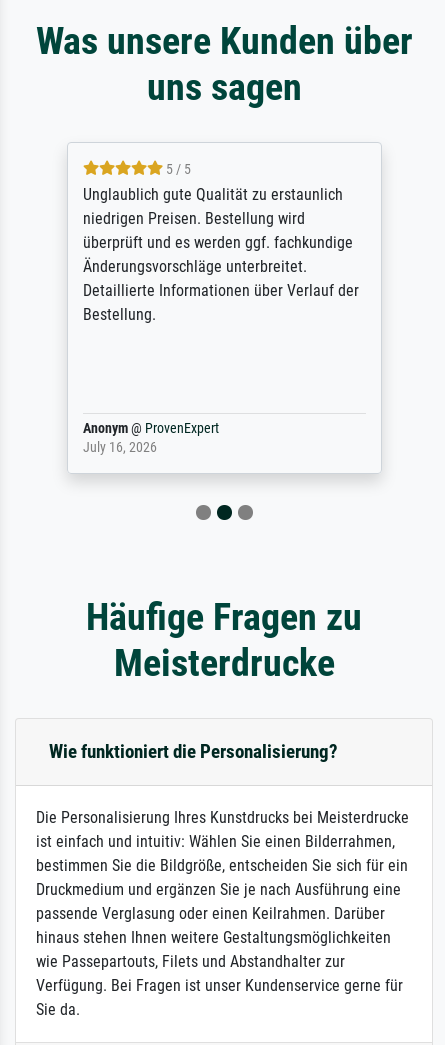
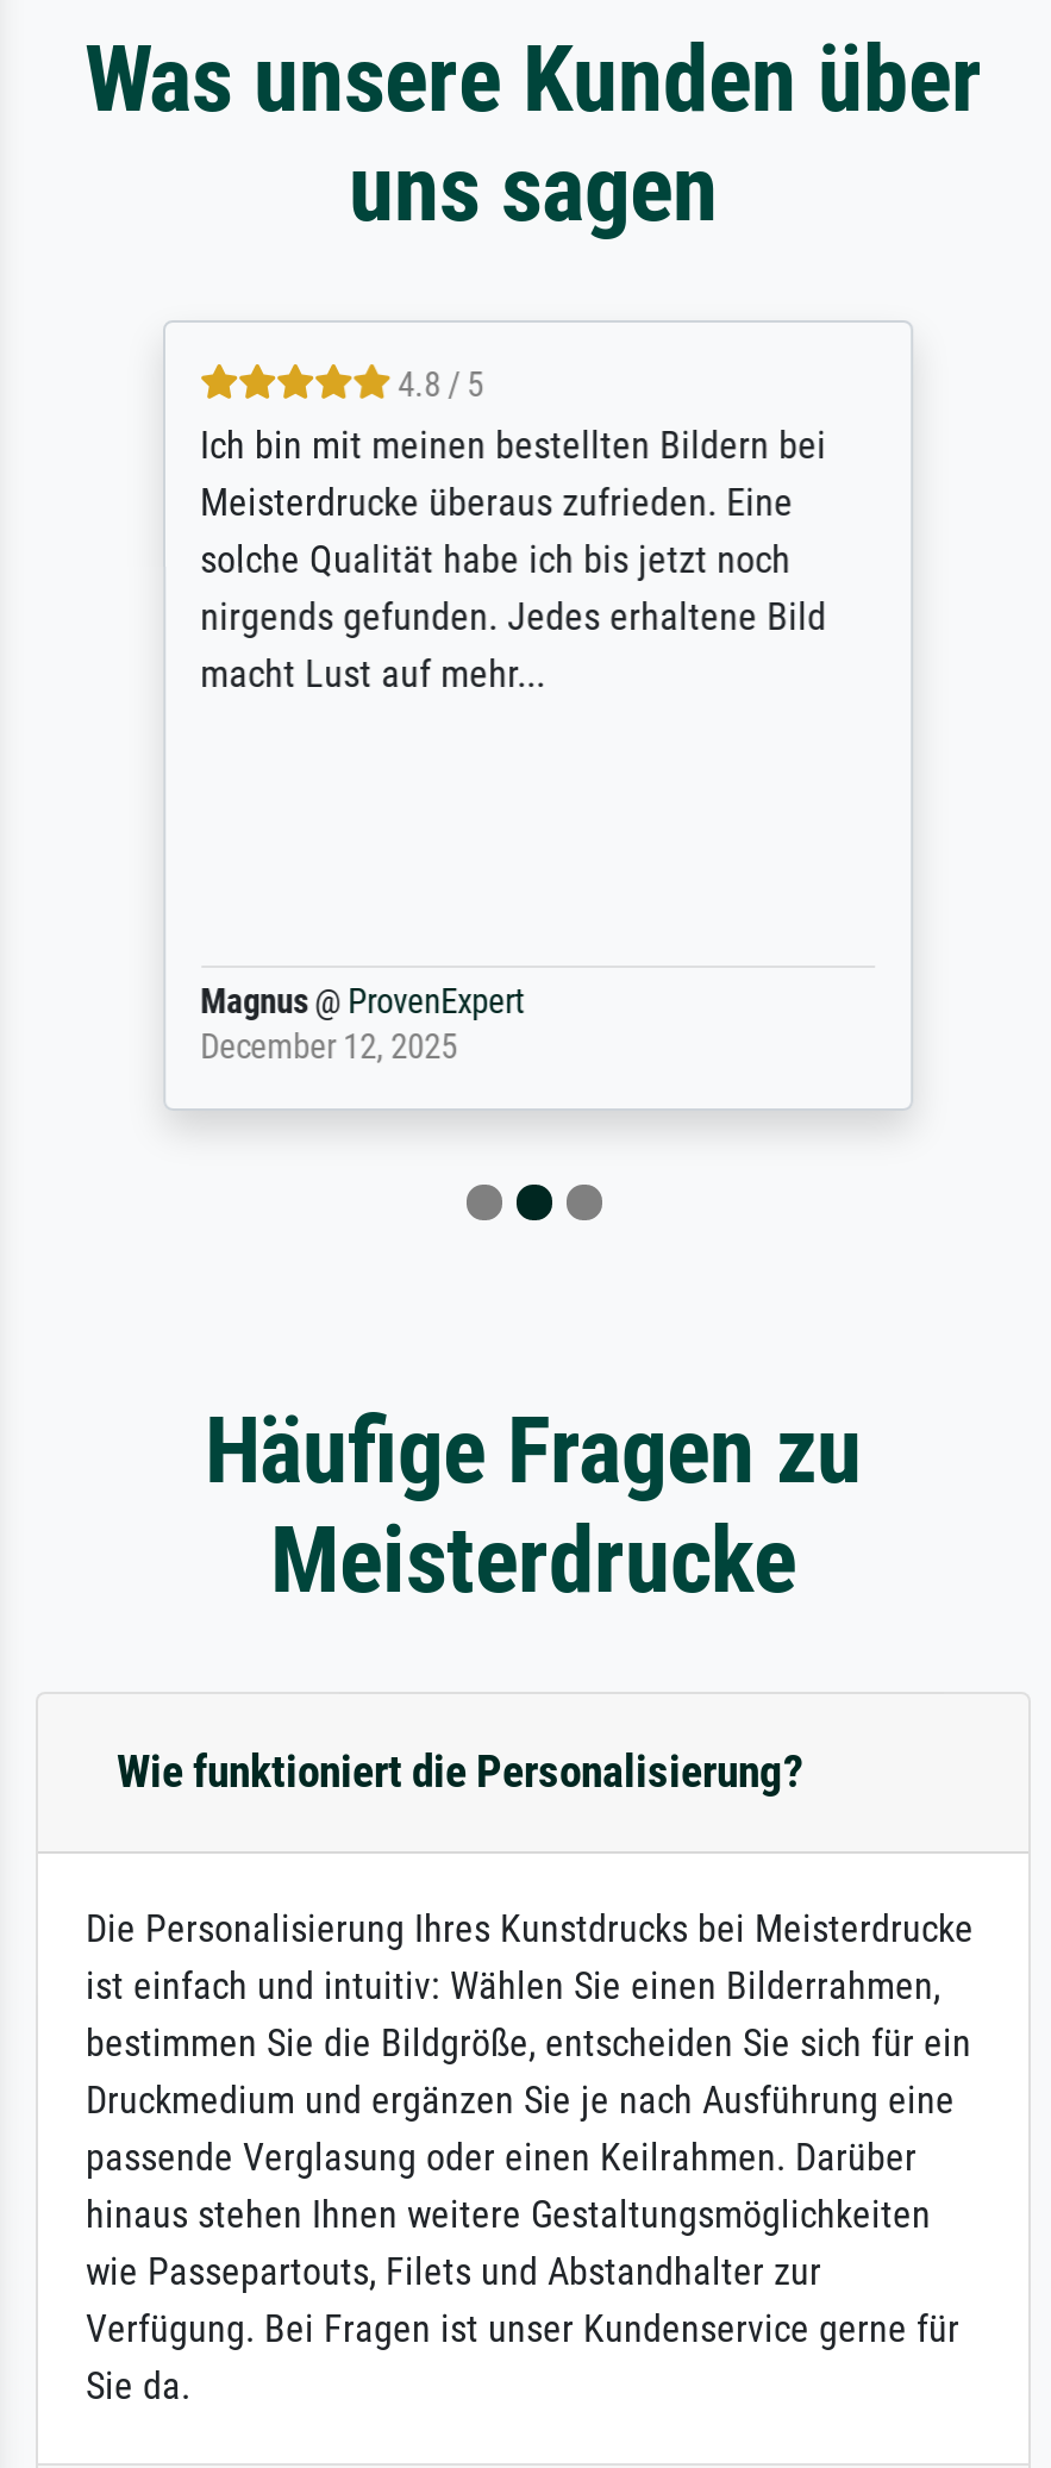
[82,161,358,324] 5 / 5 | Unglaublich gute Qualität zu erstaunlich | niedrigen Preisen. Bestellung wird | überprüft und es werden ggf. fachkundige | Änderungsvorschläge unterbreitet. | Detaillierte Informationen über Verlauf der | Bestellung. -> [196,365,822,696] 4.8 / 5 | Ich bin mit meinen bestellten Bildern bei | Meisterdrucke überaus zufrieden. Eine | solche Qualität habe ich bis jetzt noch | nirgends gefunden. Jedes erhaltene Bild | macht Lust auf mehr...
[82,420,218,456] Anonym @ ProvenExpert | July 16, 2026 -> [196,982,520,1068] Magnus @ ProvenExpert | December 12, 2025

